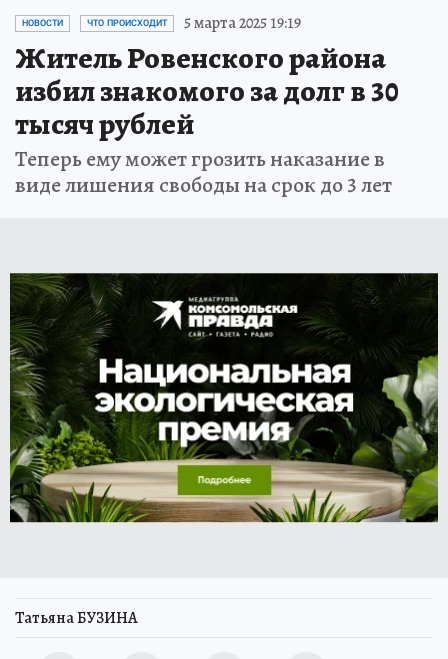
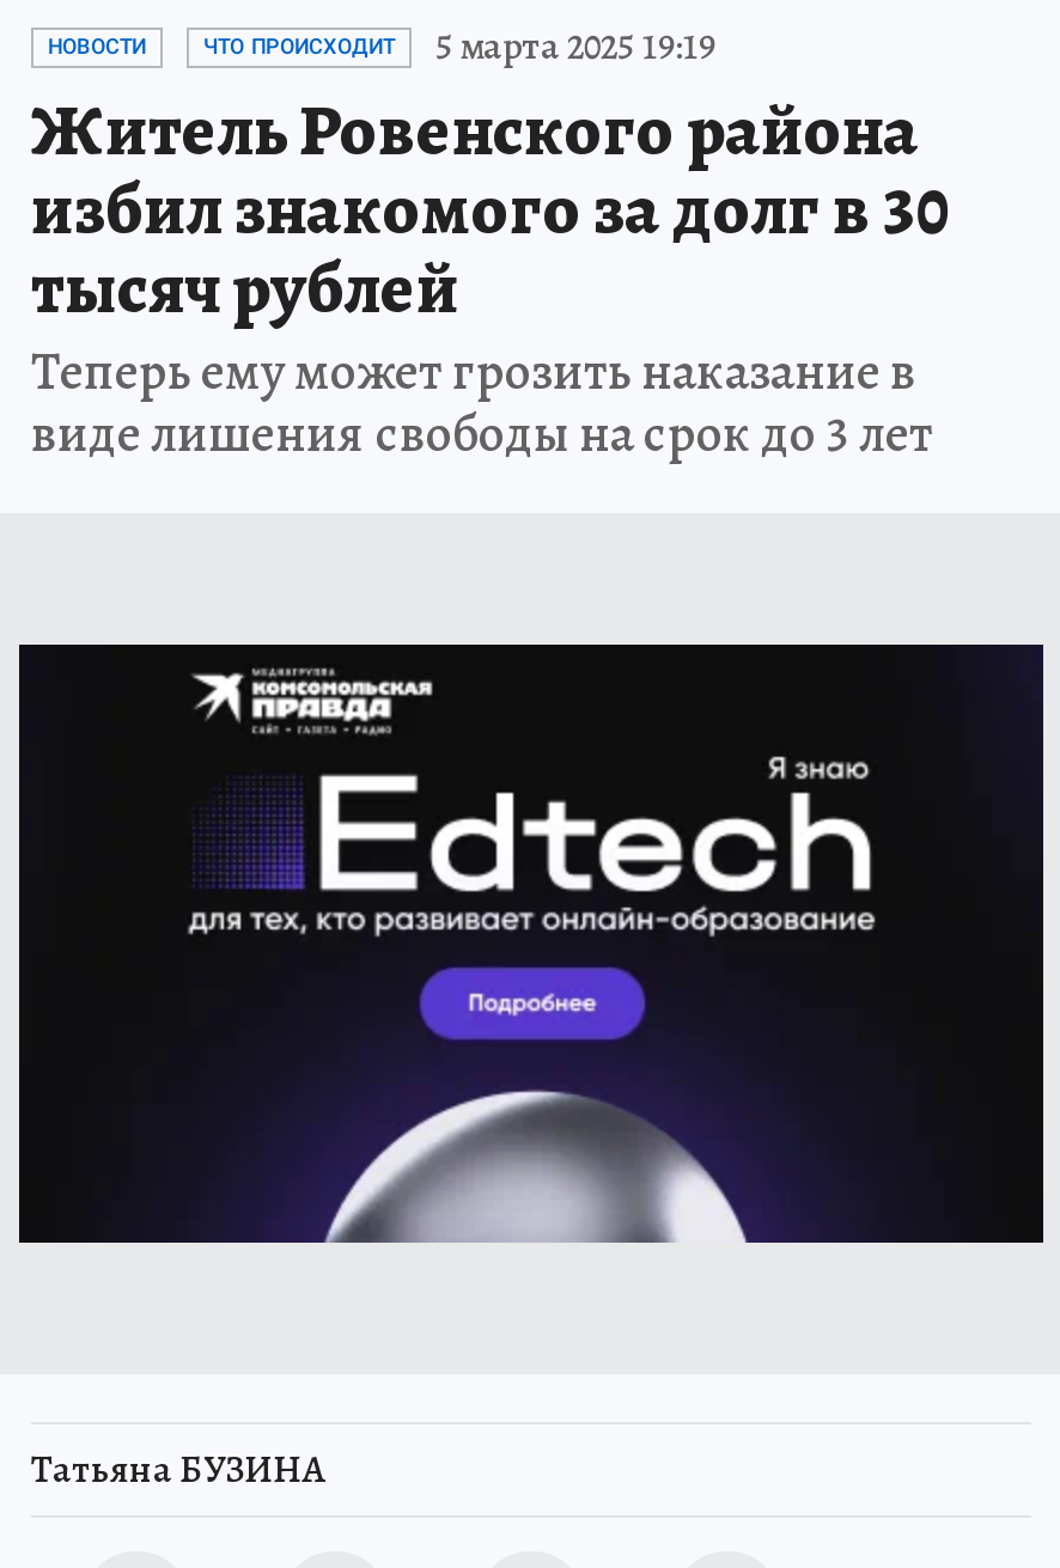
[9,273,439,523] [image] -> [17,642,1046,1245] [image]

